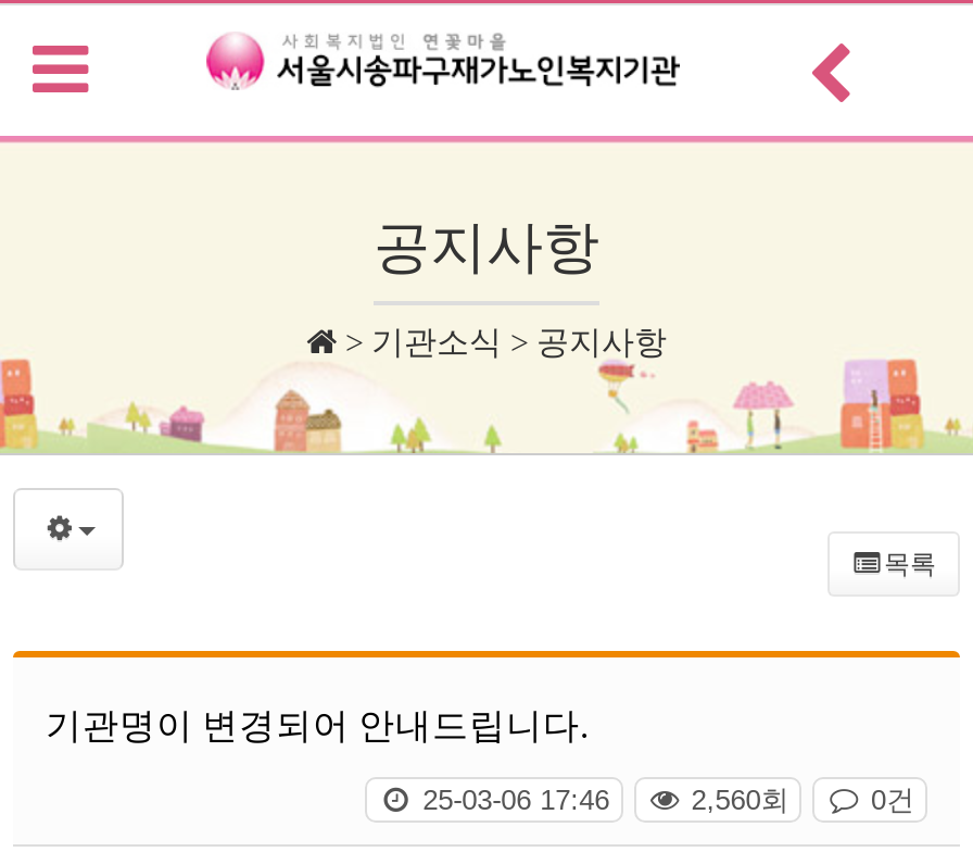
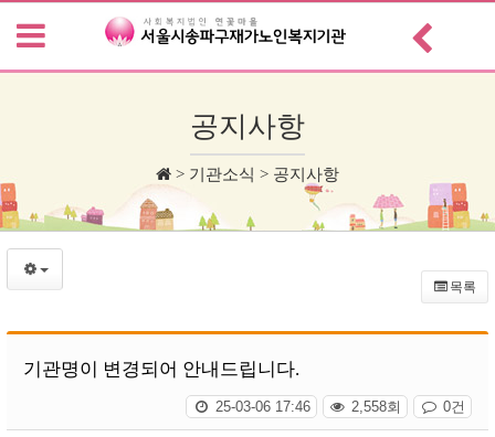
[683,784,789,816] 2,560회 -> [347,398,401,415] 2,558회

